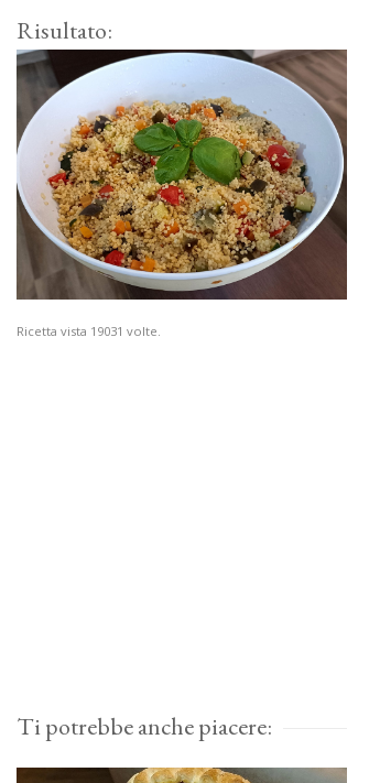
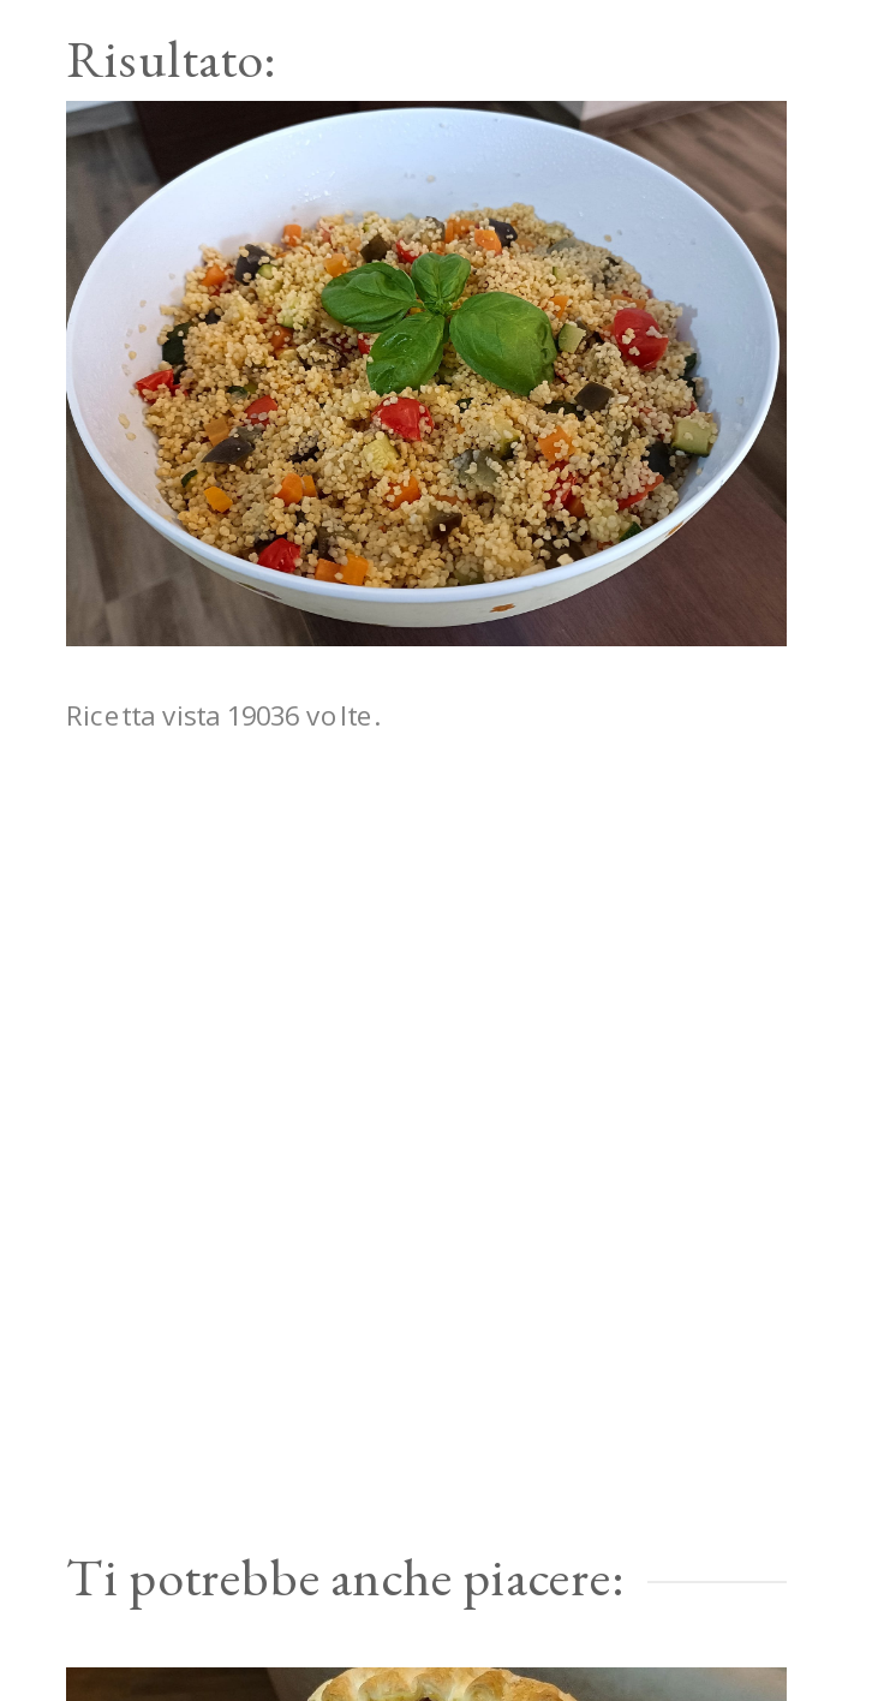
[17,322,161,339] Ricetta vista 19031 volte. -> [66,696,381,732] Ricetta vista 19036 volte.

